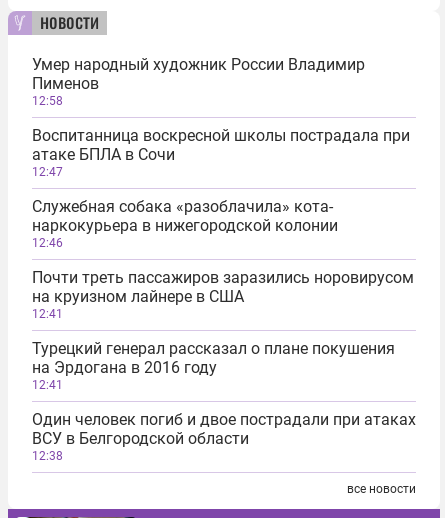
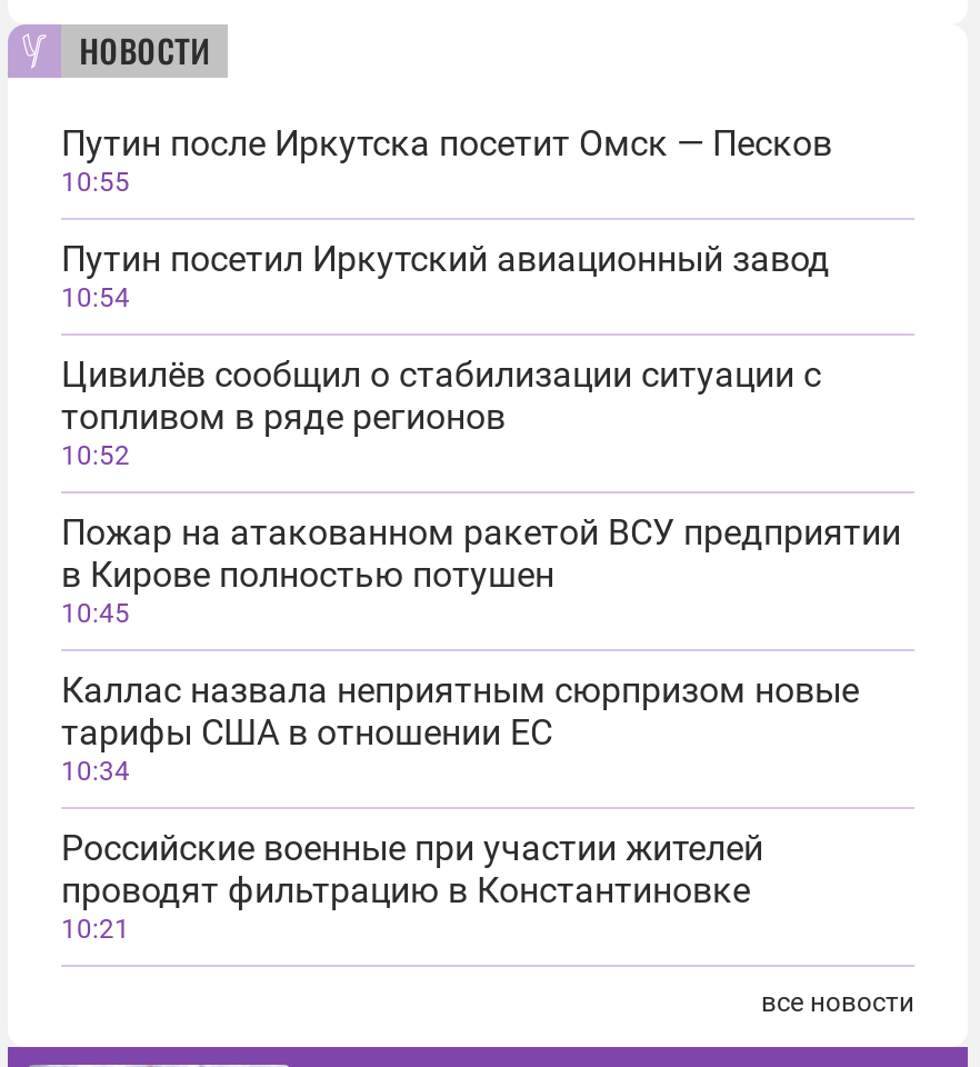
[32,55,365,108] Умер народный художник России Владимир | Пименов | 12:58 -> [61,122,832,198] Путин после Иркутска посетит Омск — Песков | 10:55
[32,126,410,179] Воспитанница воскресной школы пострадала при | атаке БПЛА в Сочи | 12:47 -> [61,238,830,313] Путин посетил Иркутский авиационный завод | 10:54
[32,197,338,250] Служебная собака «разоблачила» кота- | наркокурьера в нижегородской колонии | 12:46 -> [61,353,821,471] Цивилёв сообщил о стабилизации ситуации с | топливом в ряде регионов | 10:52
[32,268,414,321] Почти треть пассажиров заразились норовирусом | на круизном лайнере в США | 12:41 -> [61,511,901,629] Пожар на атакованном ракетой ВСУ предприятии | в Кирове полностью потушен | 10:45
[32,339,395,392] Турецкий генерал рассказал о плане покушения | на Эрдогана в 2016 году | 12:41 -> [61,669,859,787] Каллас назвала неприятным сюрпризом новые | тарифы США в отношении ЕС | 10:34
[32,410,416,463] Один человек погиб и двое пострадали при атаках | ВСУ в Белгородской области | 12:38 -> [61,827,763,945] Российские военные при участии жителей | проводят фильтрацию в Константиновке | 10:21

